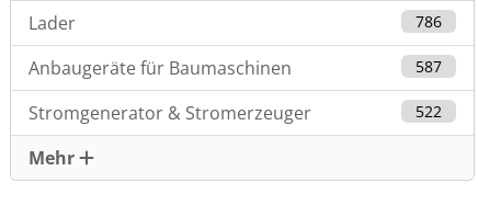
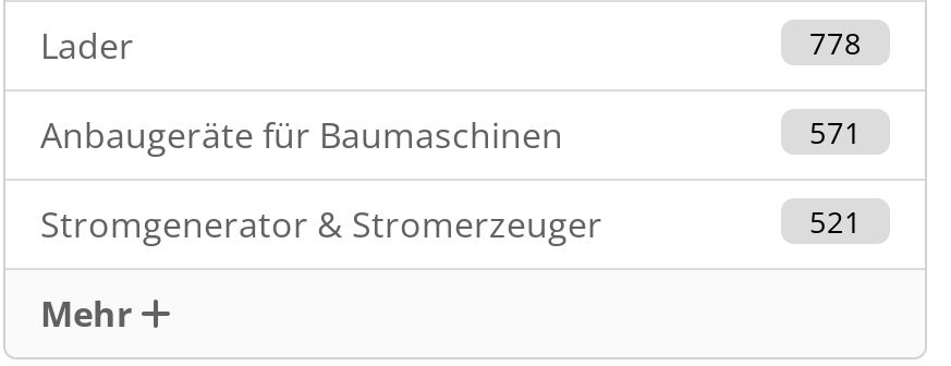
[416,11,442,32] 786 -> [809,22,862,63] 778
[416,56,442,77] 587 -> [809,111,862,152] 571
[416,101,442,122] 522 -> [809,200,862,242] 521

